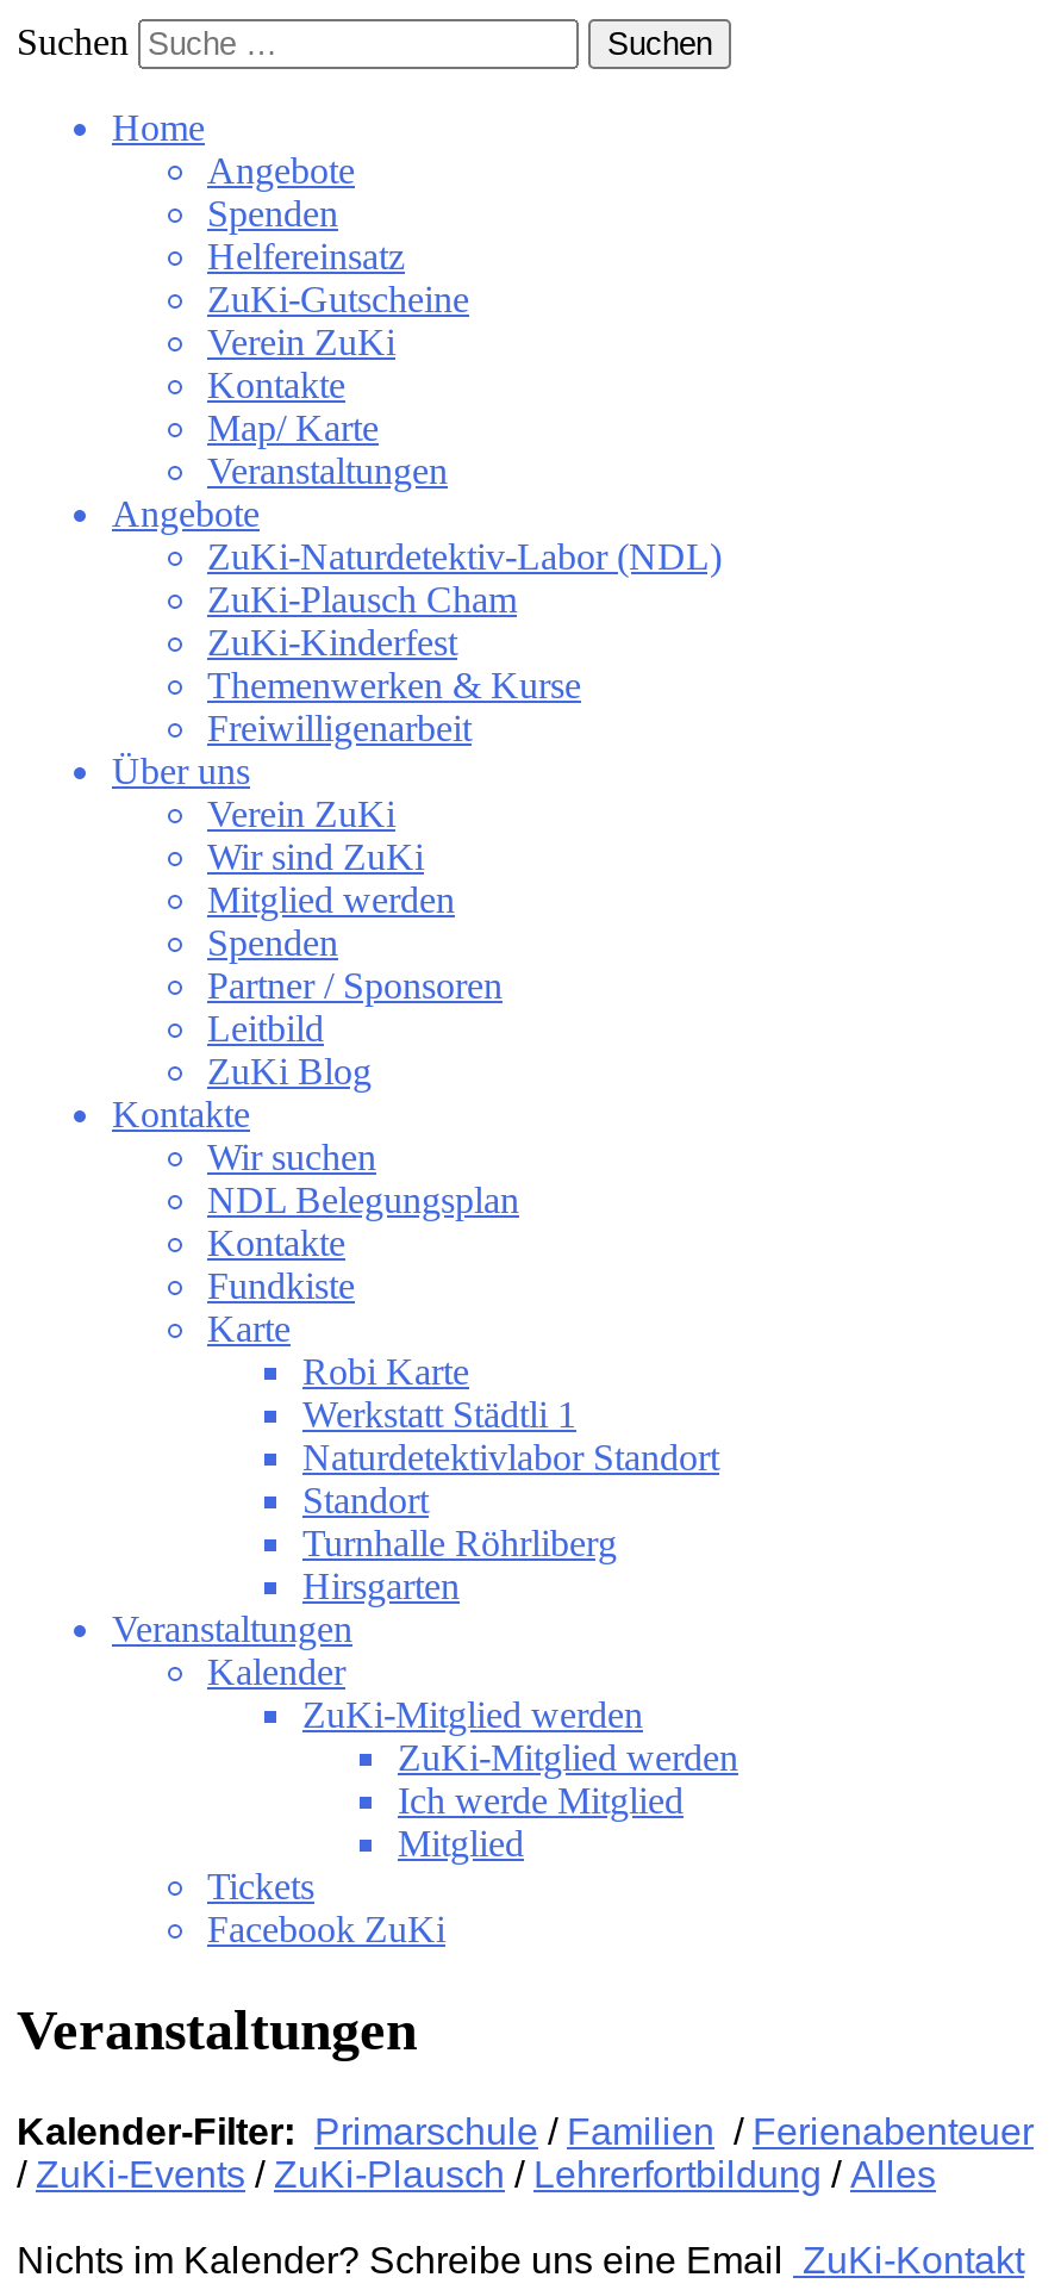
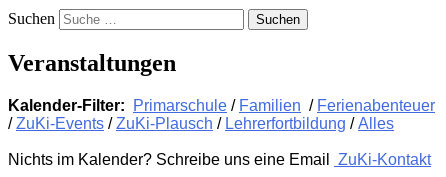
[112,107,738,1949] Home | Angebote | Spenden | Helfereinsatz | ZuKi-Gutscheine | Verein ZuKi | Kontakte | Map/ Karte | Veranstaltungen | Angebote | ZuKi-Naturdetektiv-Labor (NDL) | ZuKi-Plausch Cham | ZuKi-Kinderfest | Themenwerken & Kurse | Freiwilligenarbeit | Über uns | Verein ZuKi | Wir sind ZuKi | Mitglied werden | Spenden | Partner / Sponsoren | Leitbild | ZuKi Blog | Kontakte | Wir suchen | NDL Belegungsplan | Kontakte | Fundkiste | Karte | Robi Karte | Werkstatt Städtli 1 | Naturdetektivlabor Standort | Standort | Turnhalle Röhrliberg | Hirsgarten | Veranstaltungen | Kalender | ZuKi-Mitglied werden | ZuKi-Mitglied werden | Ich werde Mitglied | Mitglied | Tickets | Facebook ZuKi -> none

